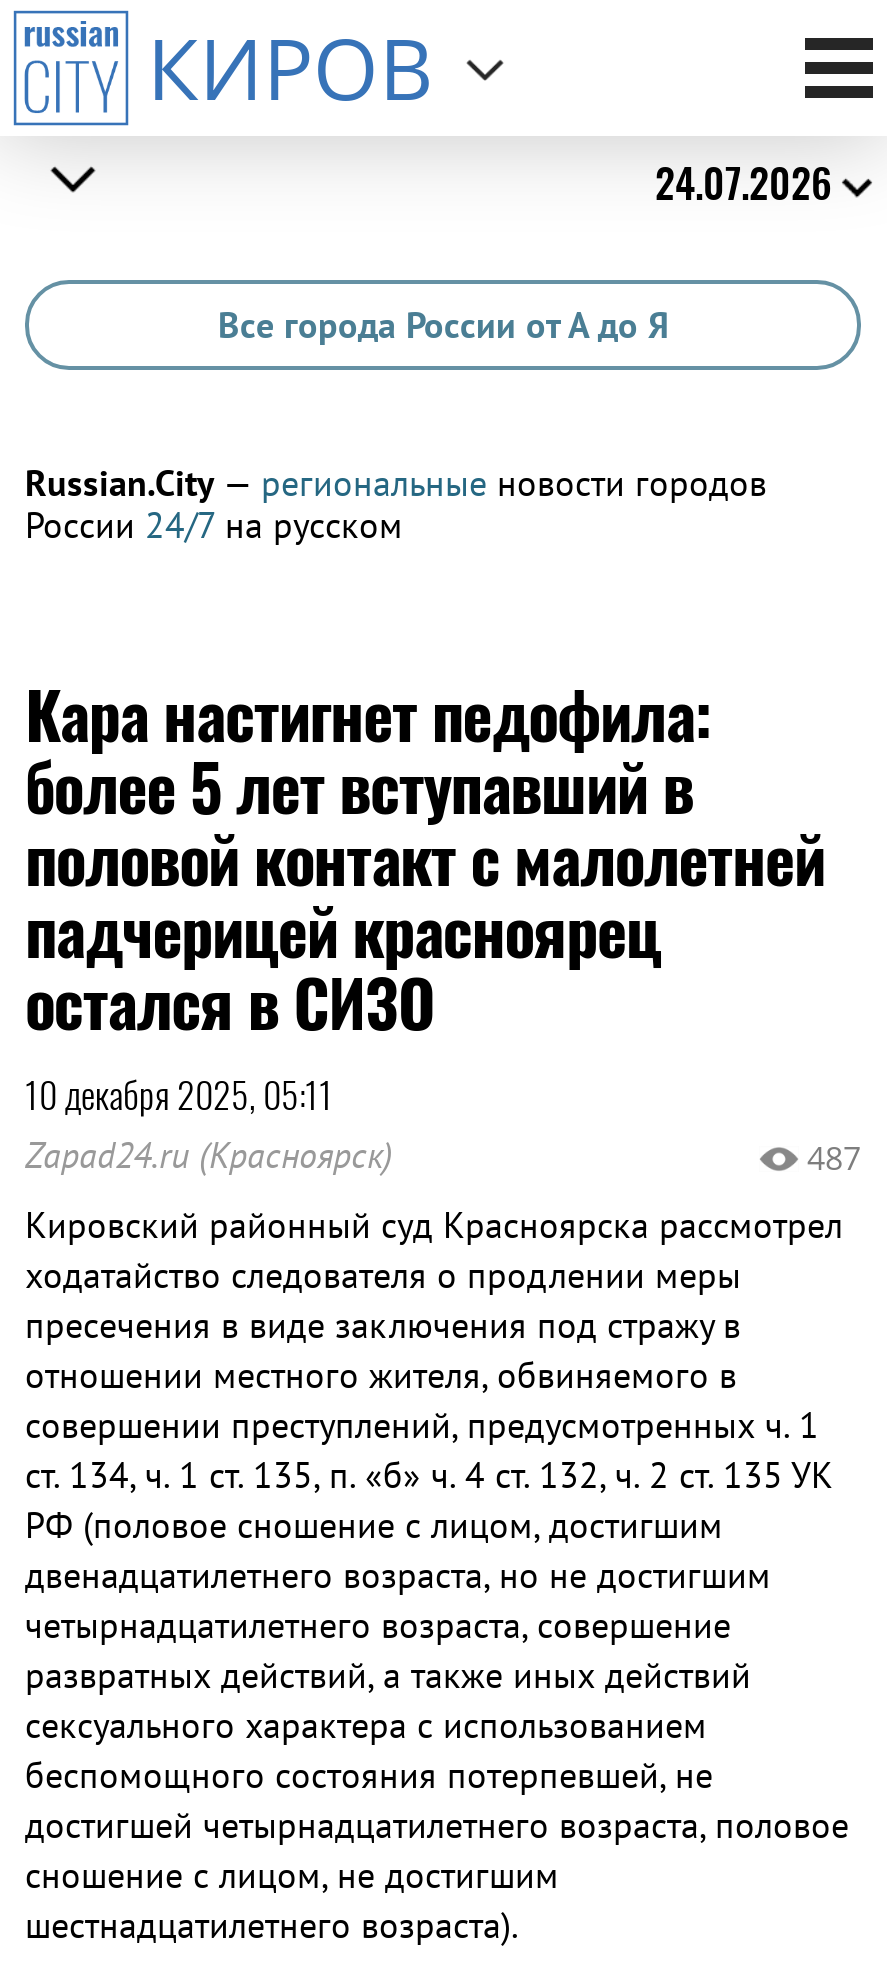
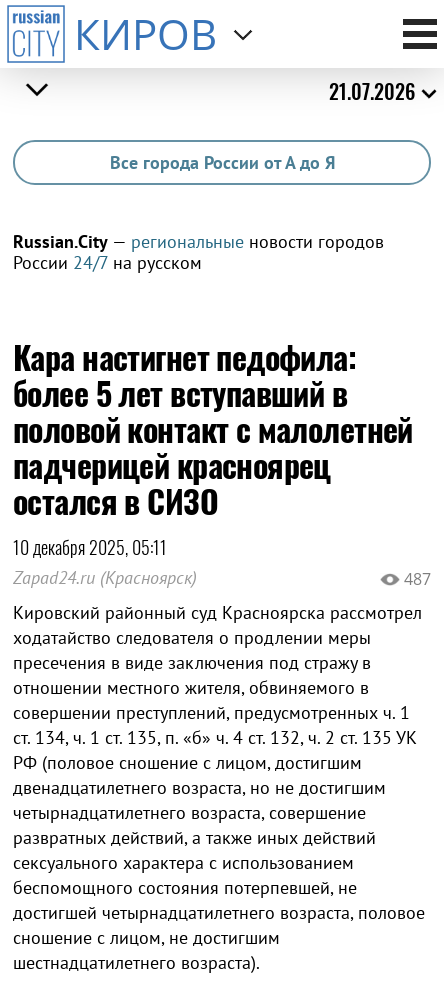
[655,152,831,212] 24.07.2026 -> [328,76,414,106] 21.07.2026

